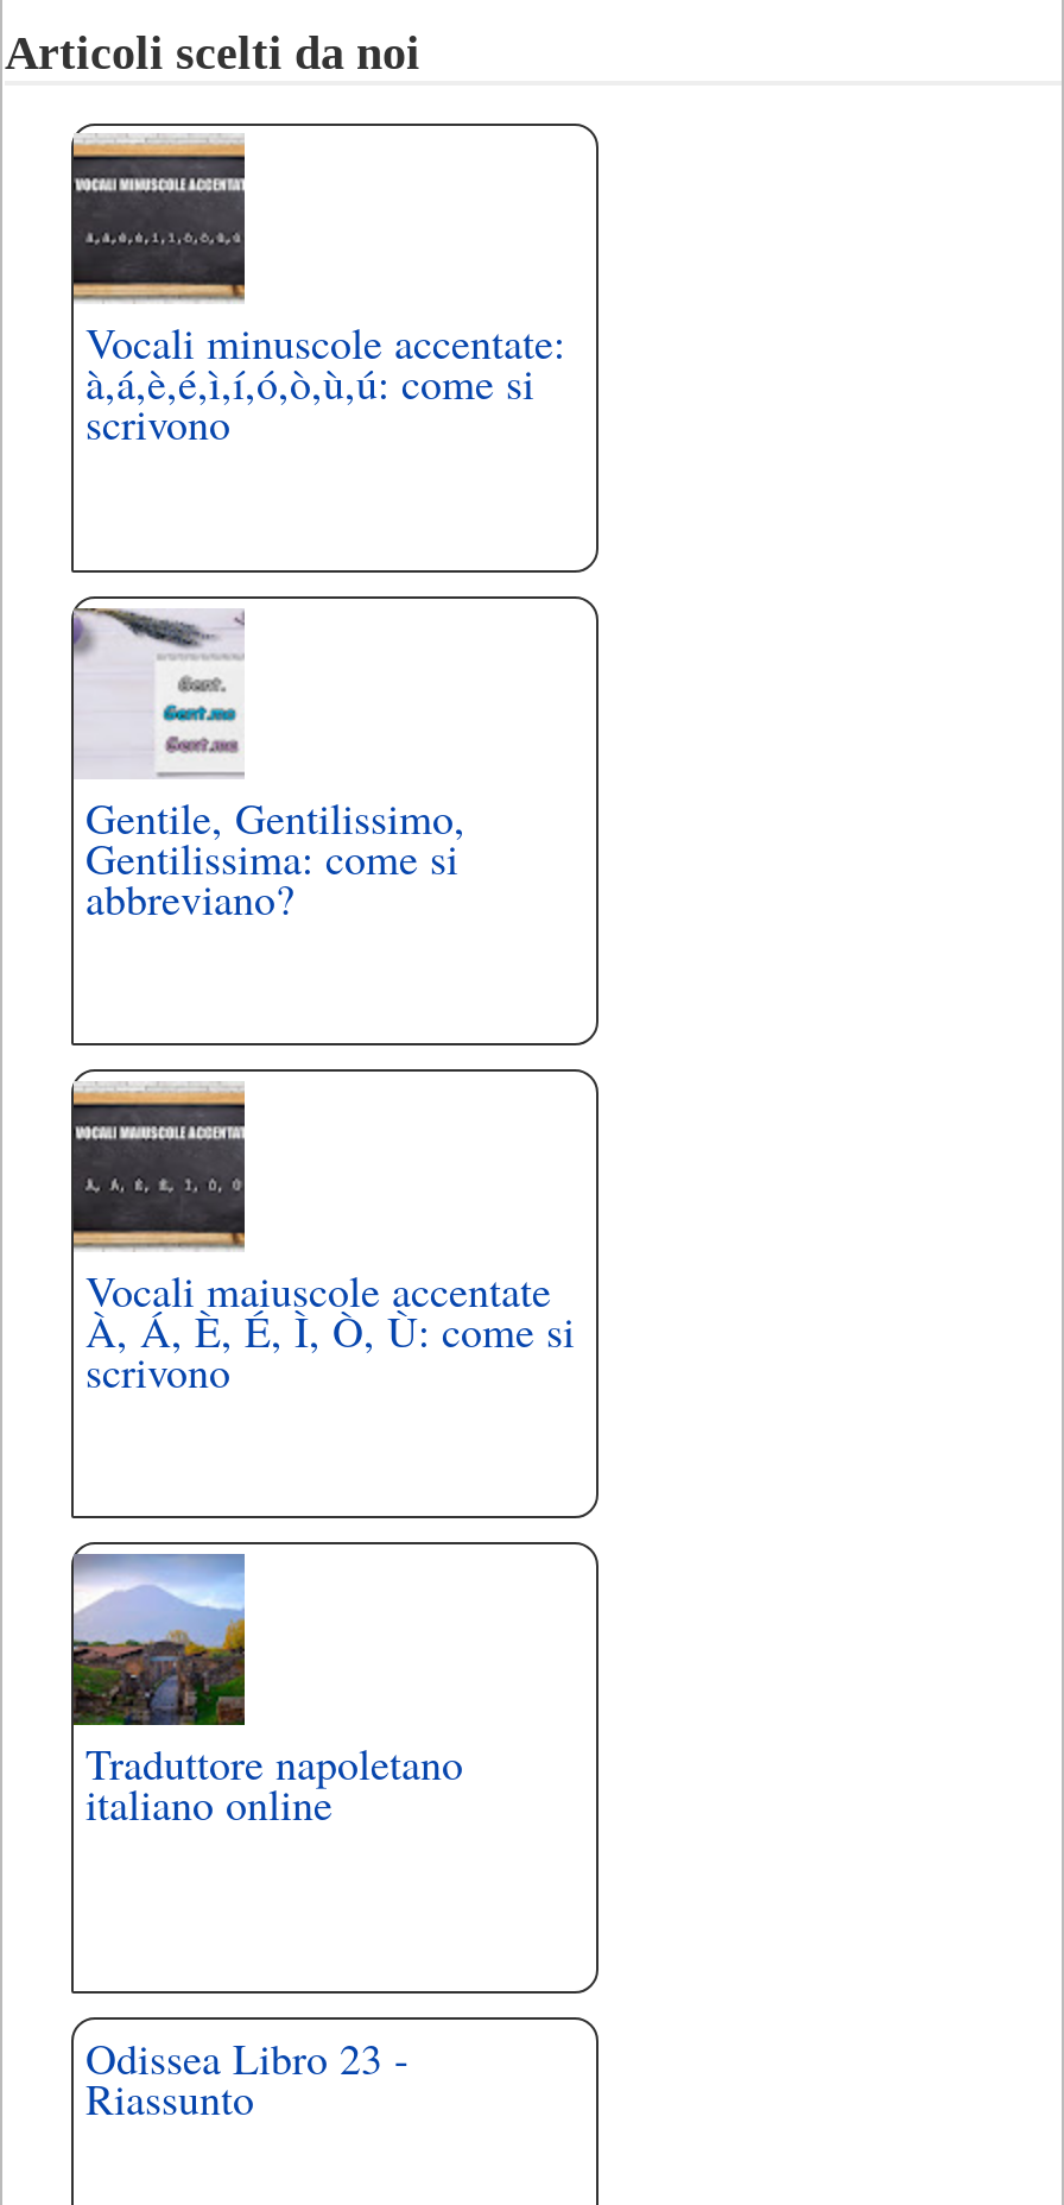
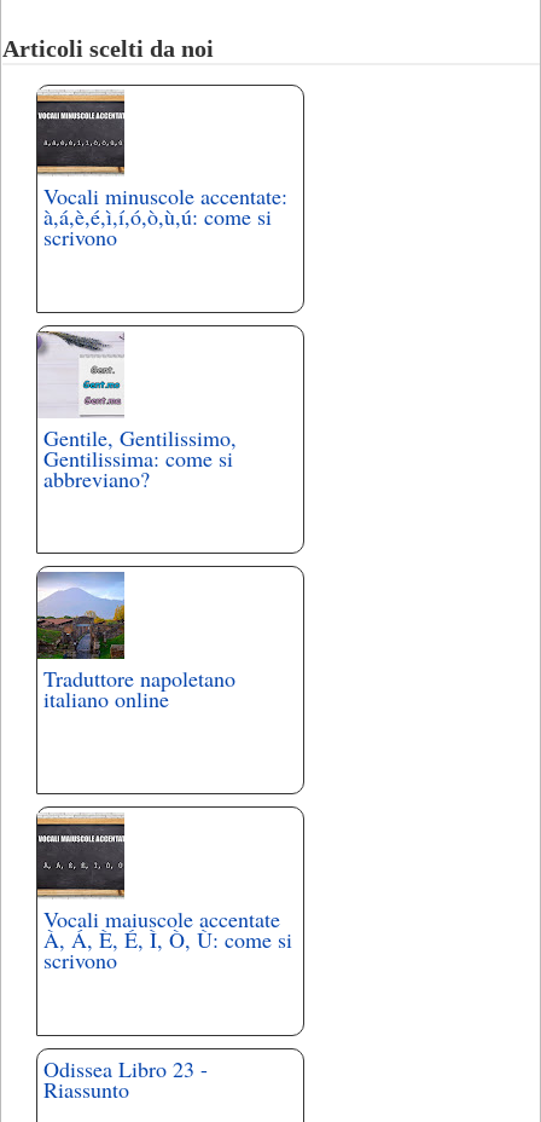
moved [69,1079,551,1399] -> [35,811,280,974]: [image] | Vocali maiuscole accentate | scrivono
moved [71,1552,463,1832] -> [36,572,235,713]: [image] | Traduttore napoletano | italiano online

